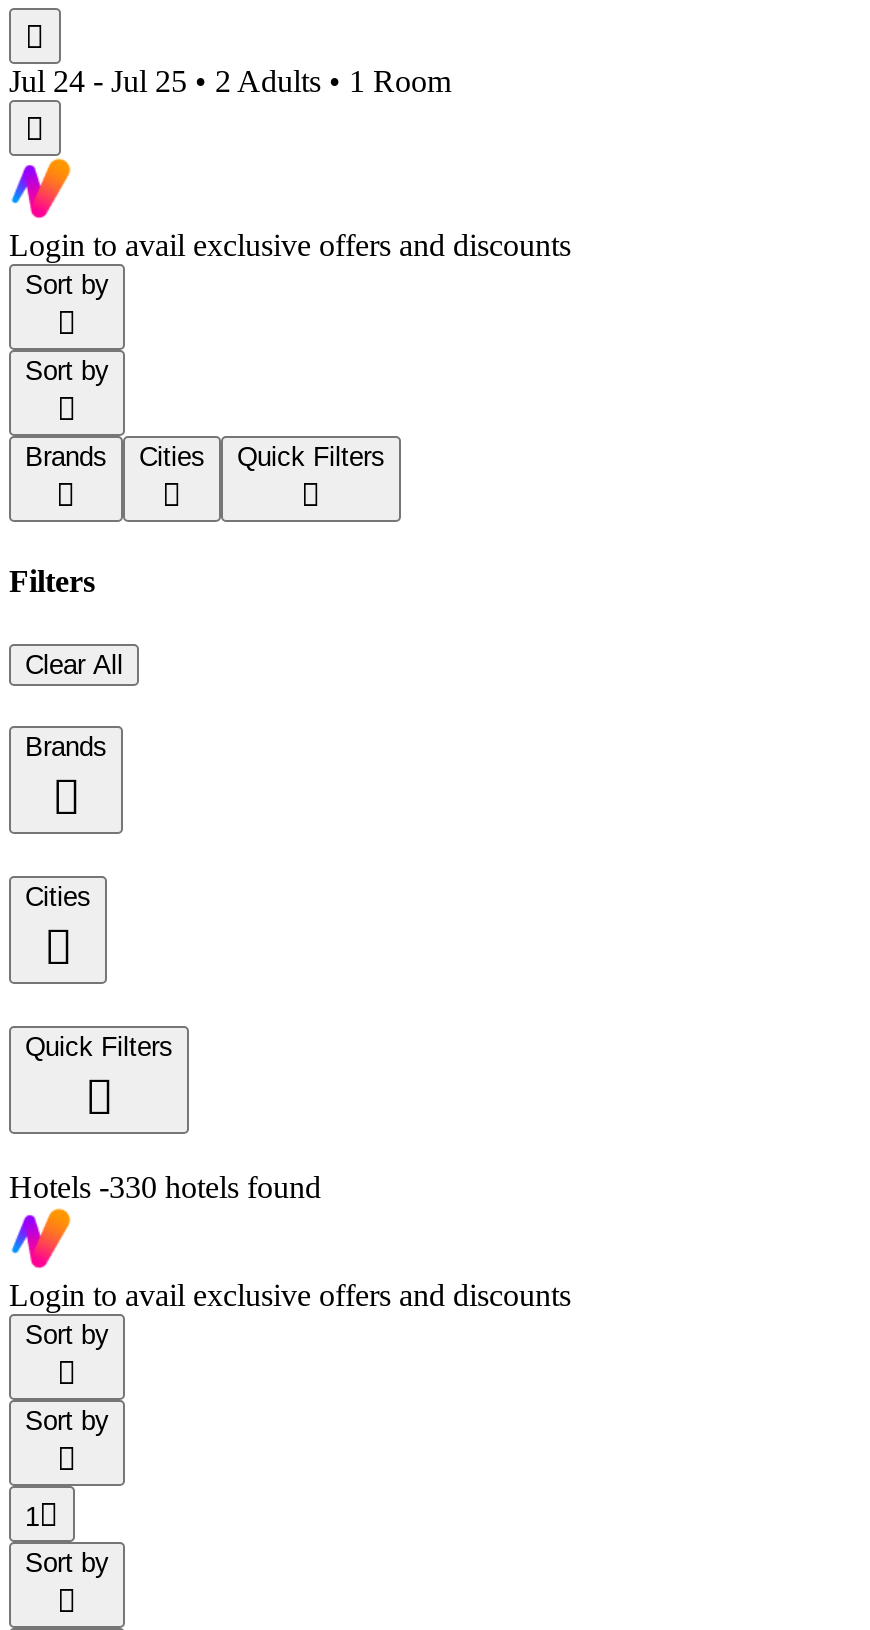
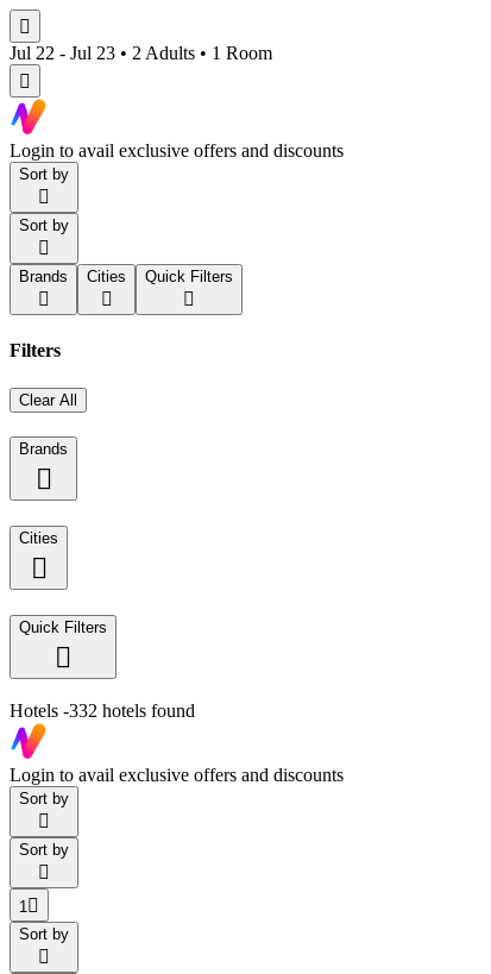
[9,64,451,98] Jul 24 - Jul 25 • 2 Adults • 1 Room -> [10,43,272,63] Jul 22 - Jul 23 • 2 Adults • 1 Room
[9,1171,321,1205] Hotels -330 hotels found -> [10,701,195,721] Hotels -332 hotels found

